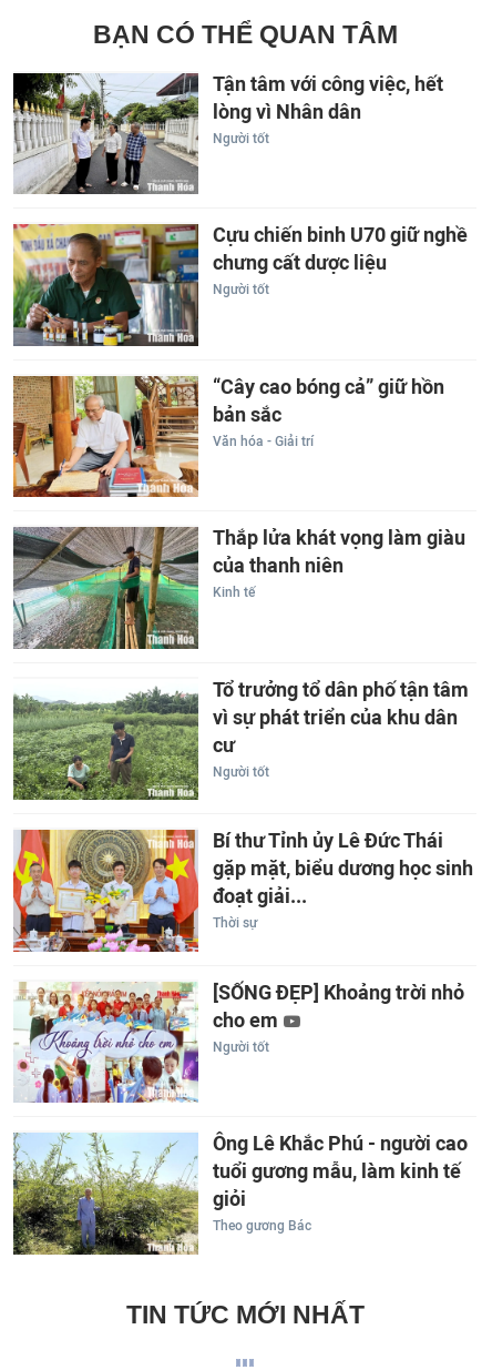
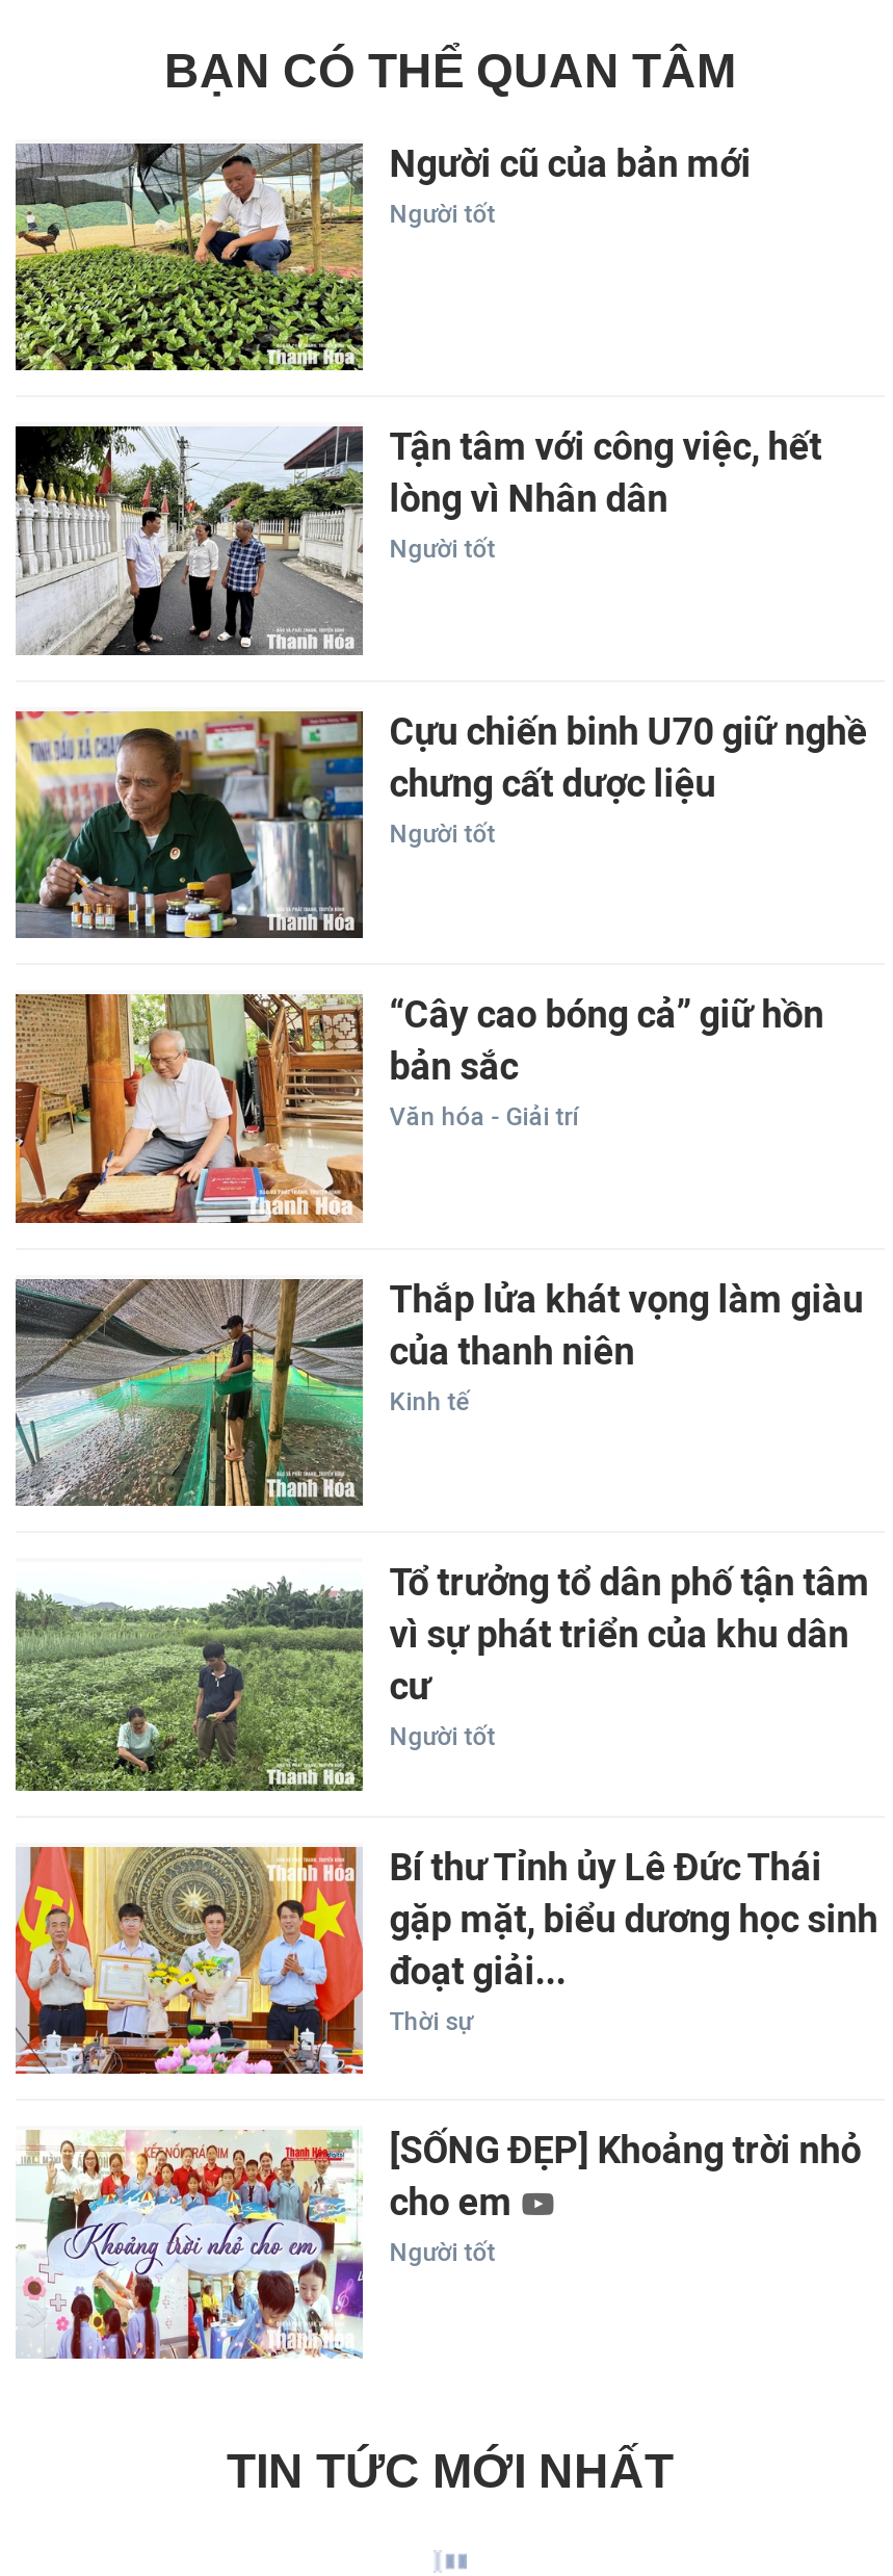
none -> [14,141,751,372] [image] | Người cũ của bản mới | Người tốt
moved [11,71,473,1055] -> [11,422,878,2268]: [image] | Tận tâm với công việc, hết | lòng vì Nhân dân | ... | cho em | Người tốt
[12,1131,467,1256] [image] | Ông Lê Khắc Phú - người cao | tuổi gương mẫu, làm kinh tế | giỏi | Theo gương Bác -> none

